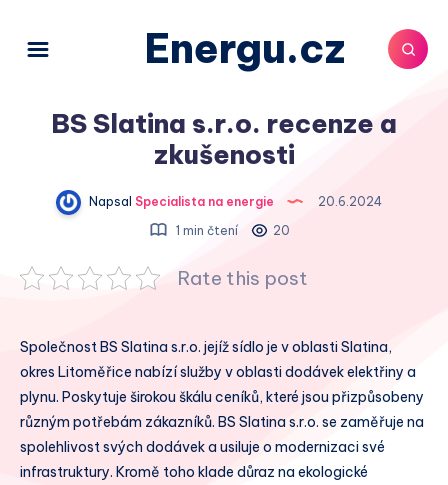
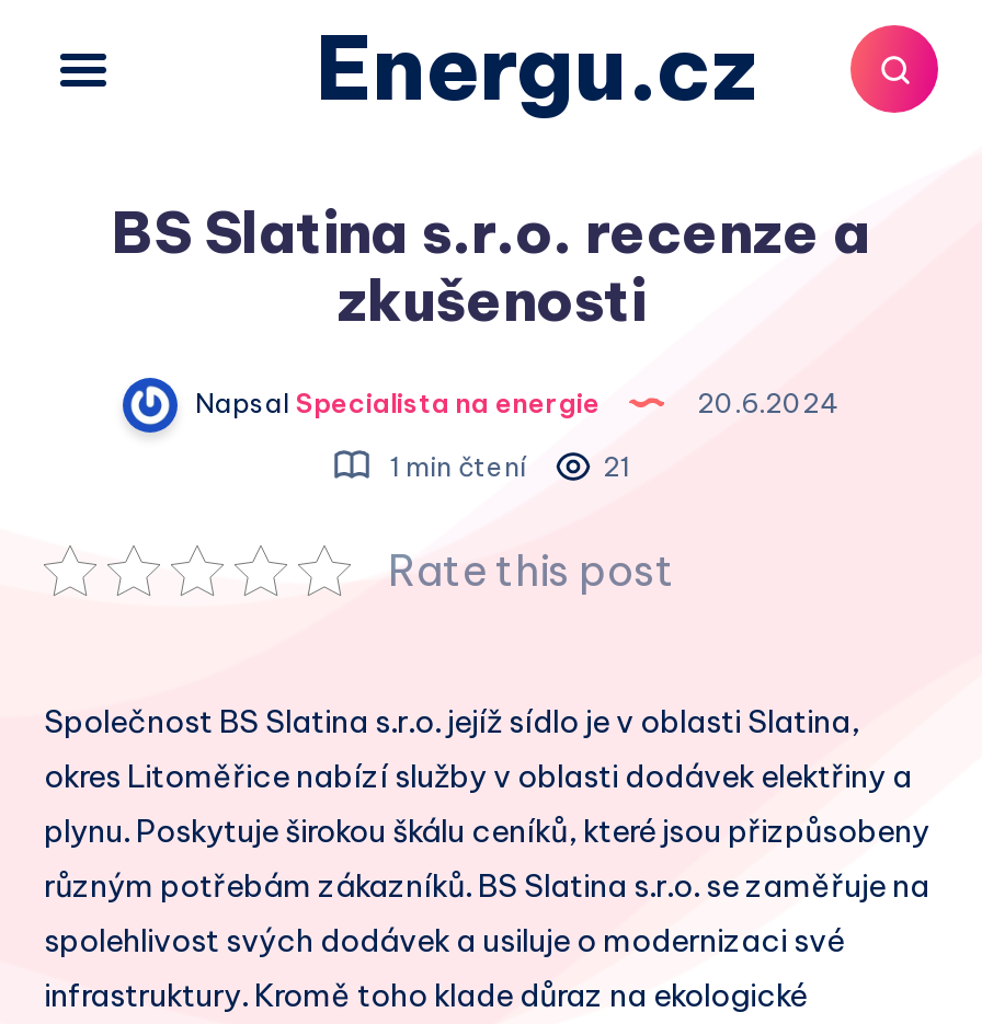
[269,223,289,238] 20 -> [596,450,629,483] 21

